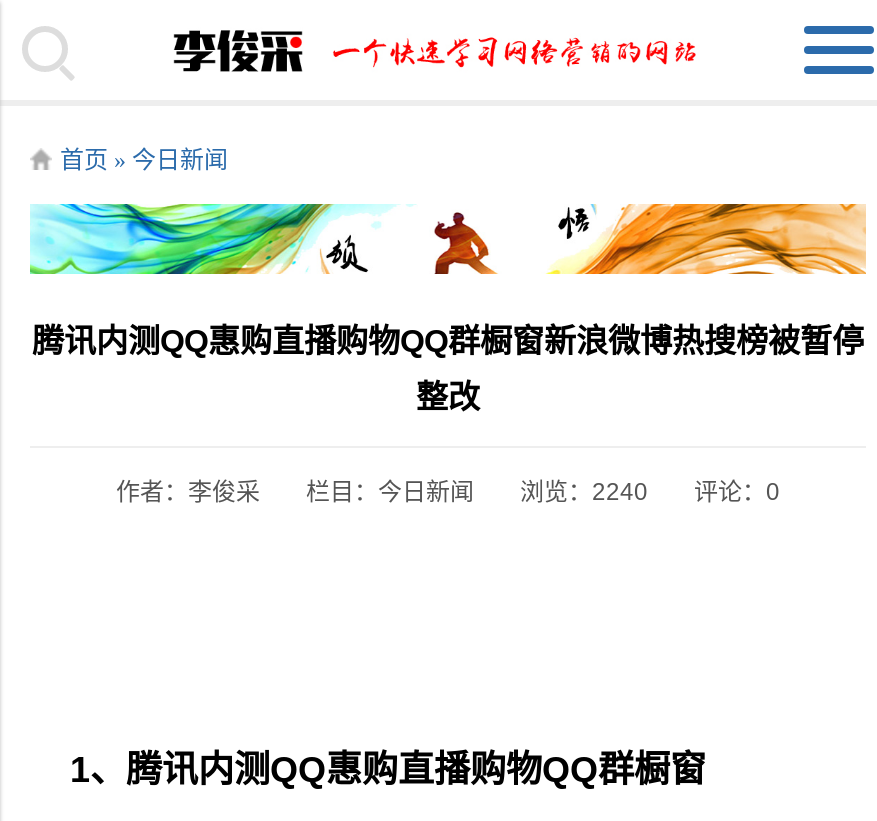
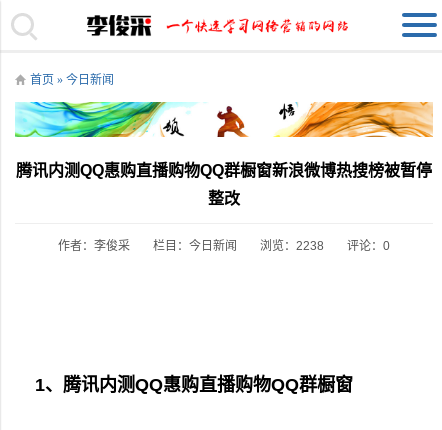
[116,479,780,507] 作者：李俊采 栏目：今日新闻 浏览：2240 评论：0 -> [58,239,390,253] 作者：李俊采 栏目：今日新闻 浏览：2238 评论：0

